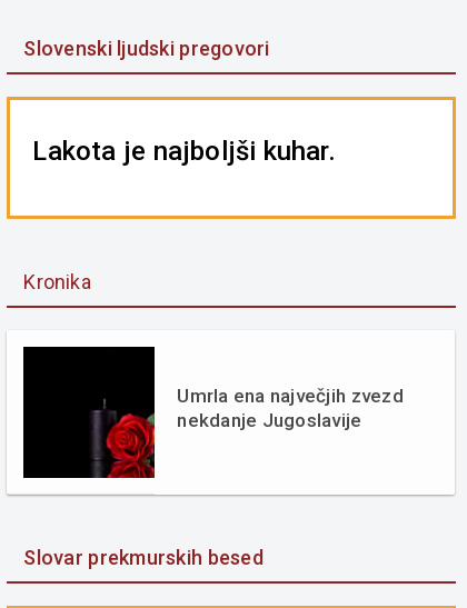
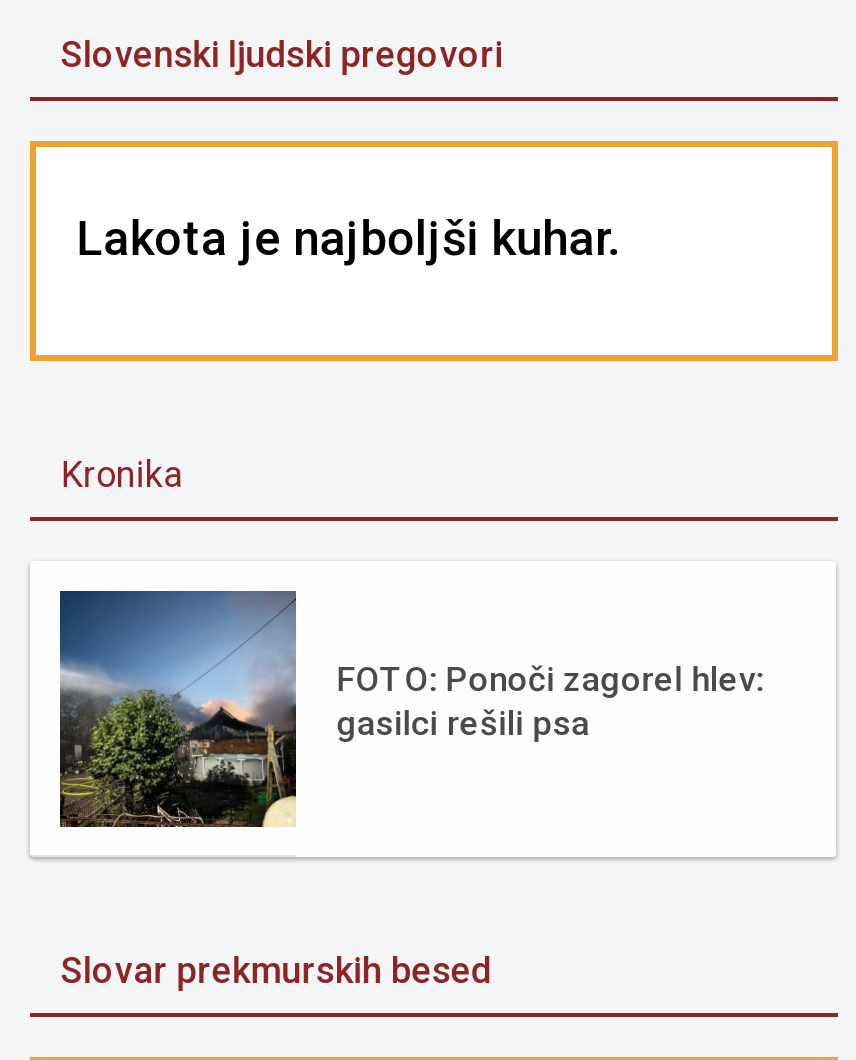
[22,346,403,479] [image] | Umrla ena največjih zvezd | nekdanje Jugoslavije -> [58,589,764,829] [image] | FOTO: Ponoči zagorel hlev: | gasilci rešili psa

